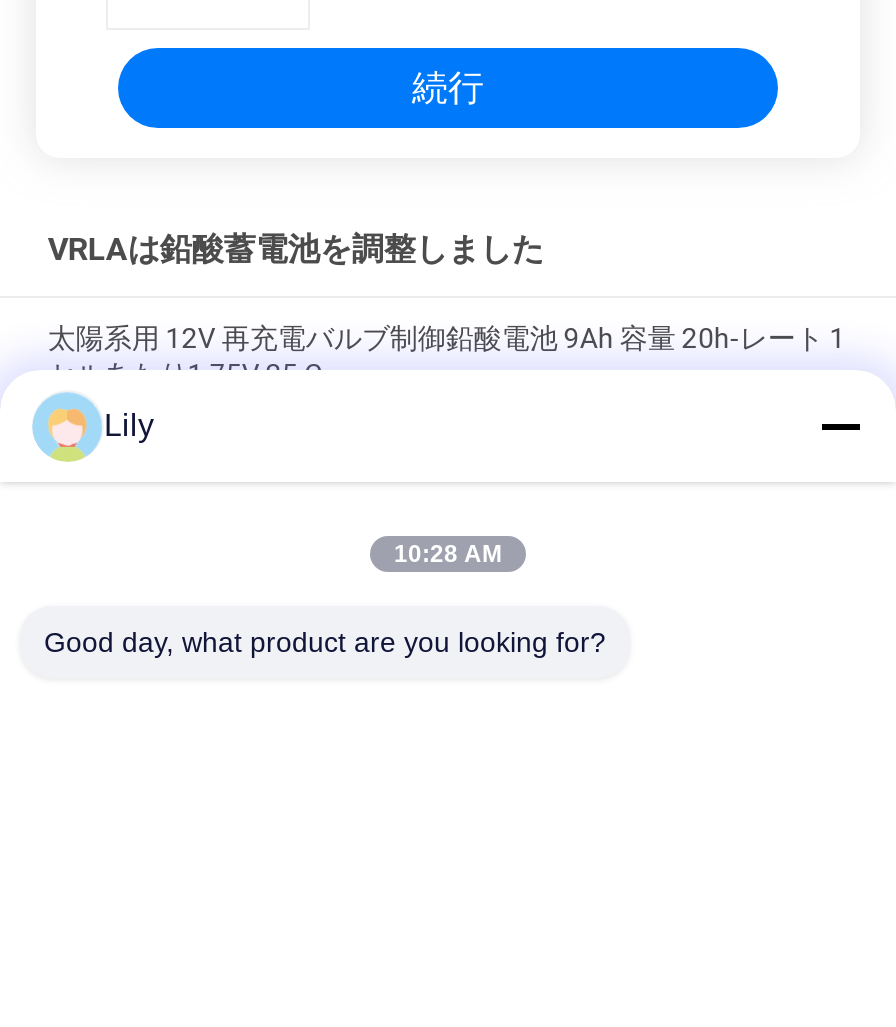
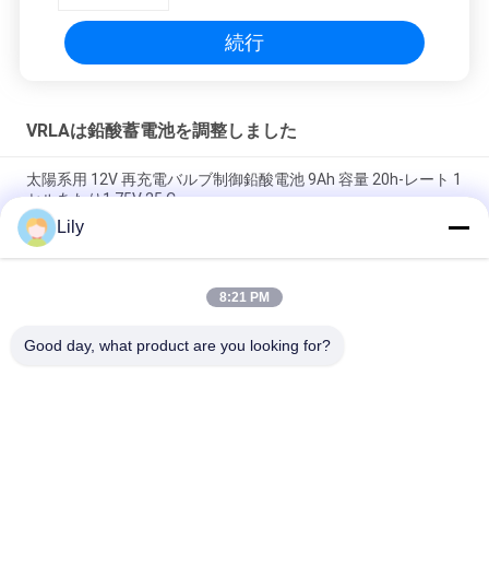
[394,540,502,568] 10:28 AM -> [219,290,270,305] 8:21 PM

